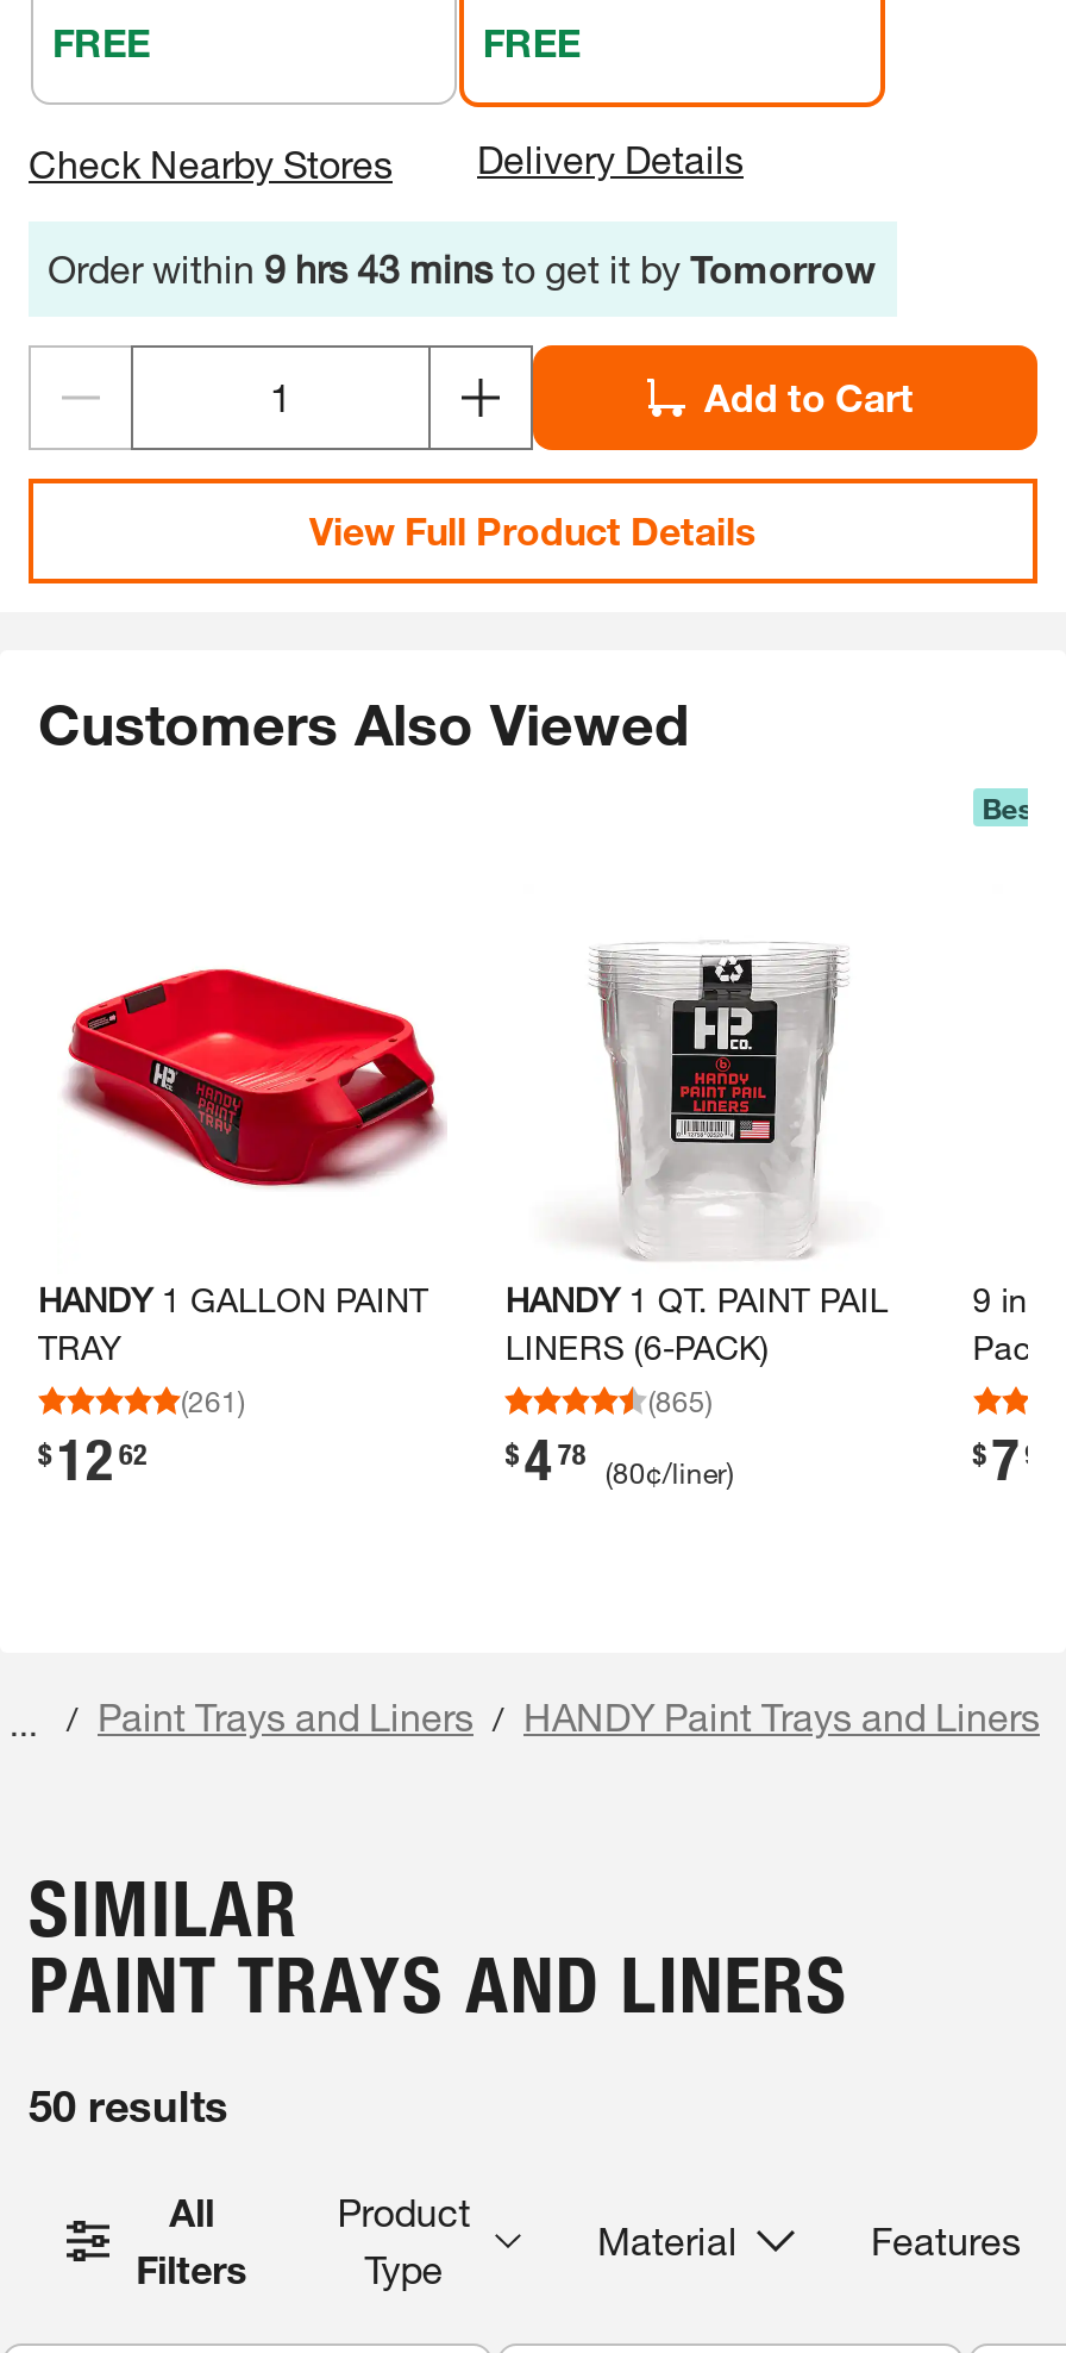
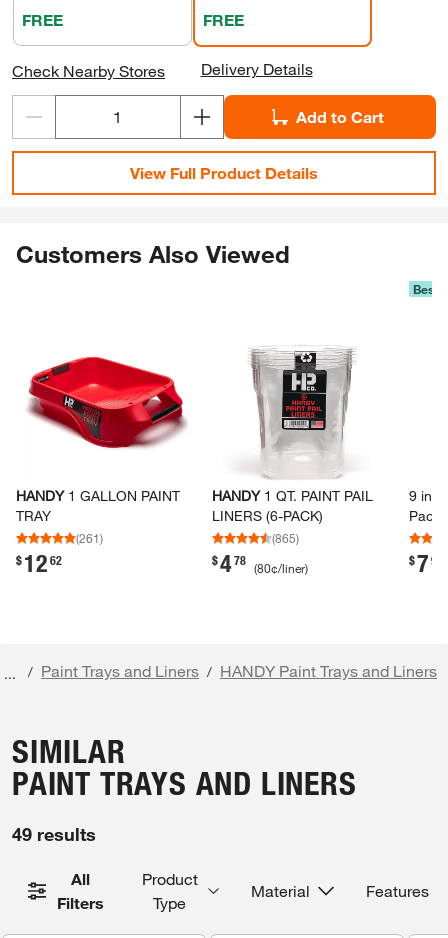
[48,245,876,291] Order within 9 hrs 43 mins to get it by Tomorrow -> none
[29,2080,228,2132] 50 results -> [12,823,96,845] 49 results

